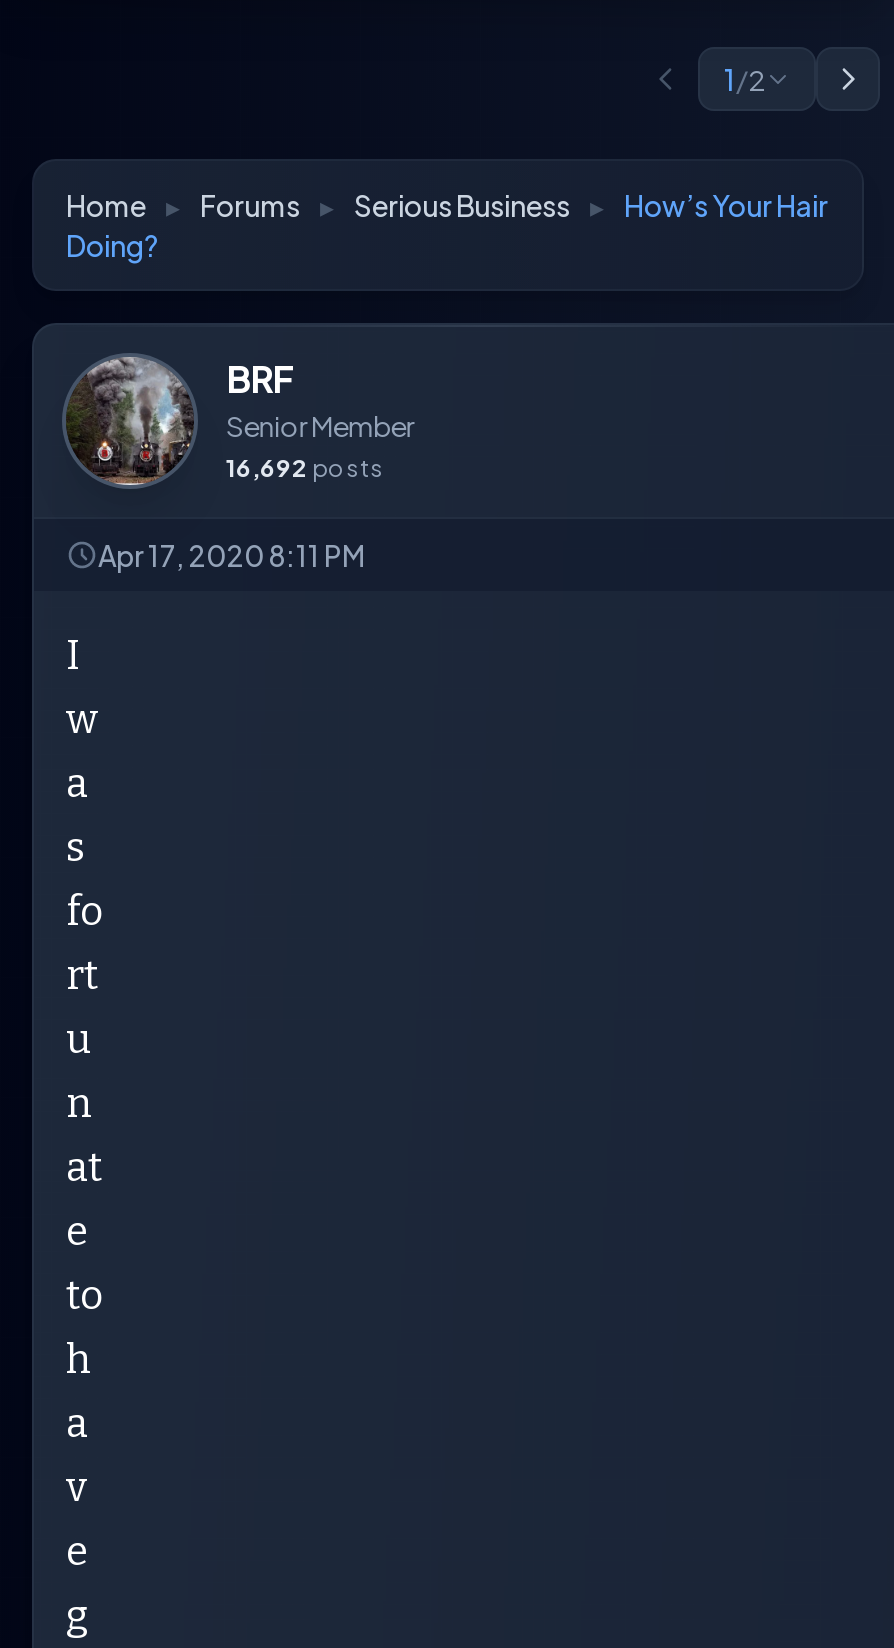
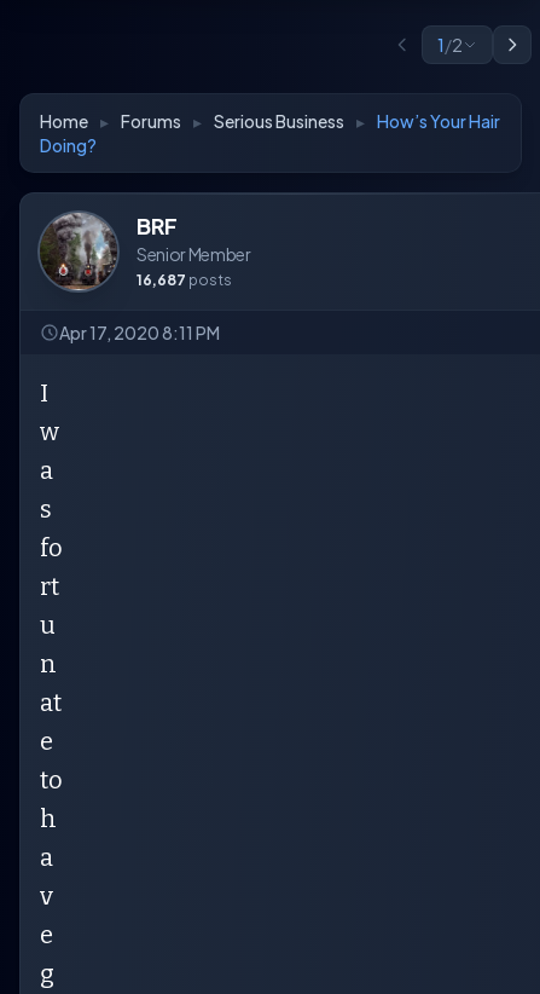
[226,453,384,483] 16,692 posts -> [137,271,232,289] 16,687 posts

